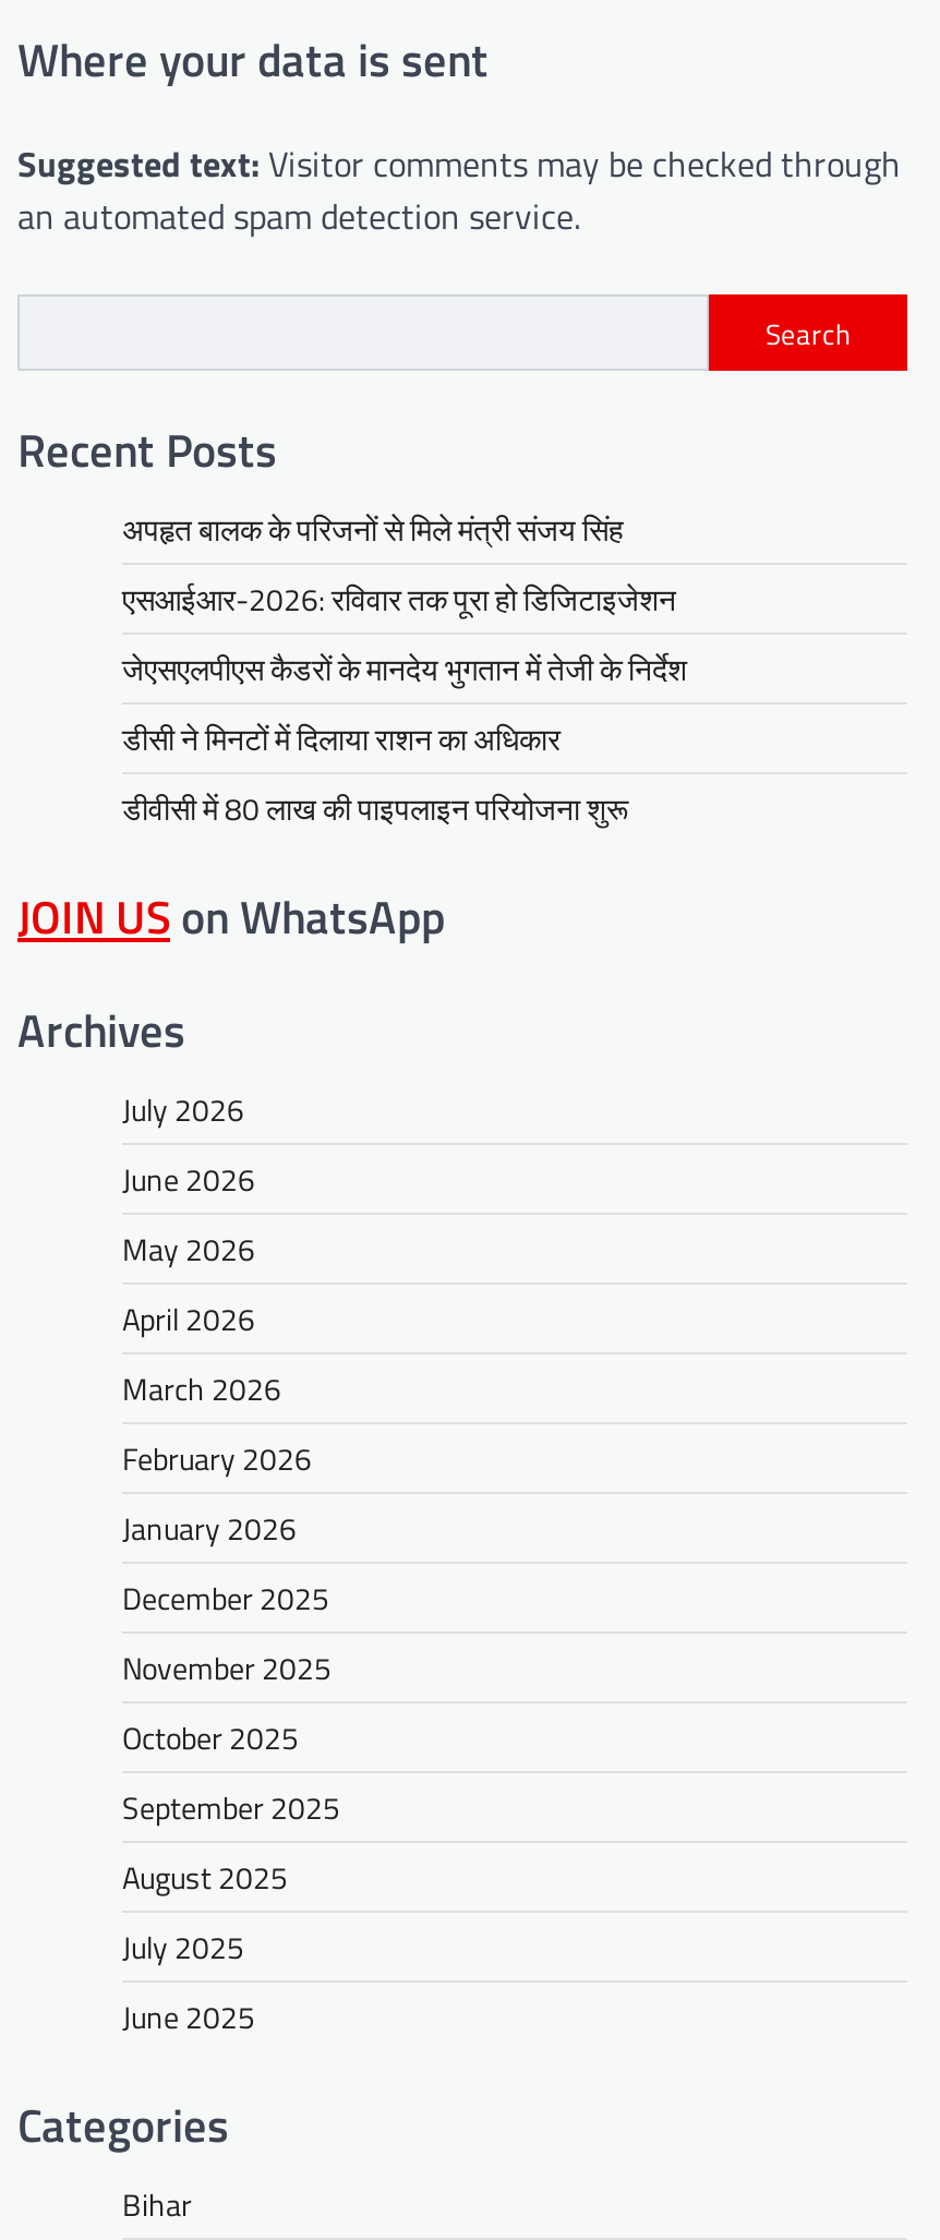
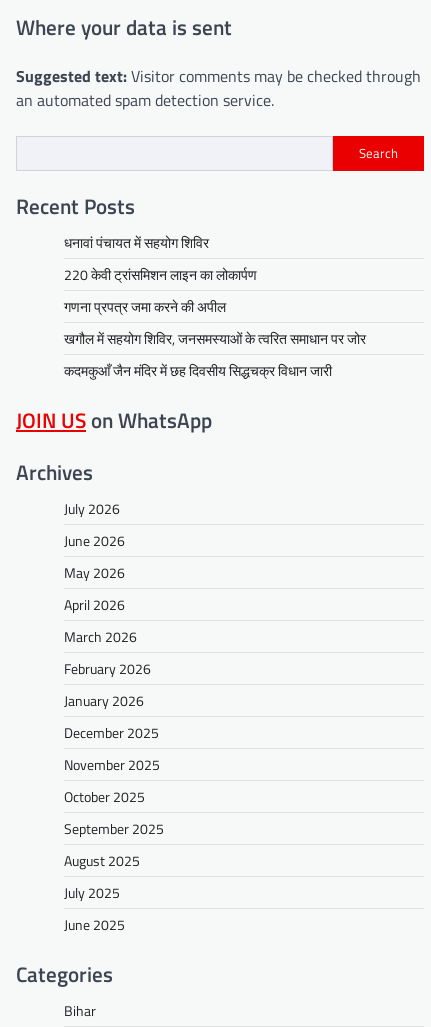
[122,507,624,552] अपहृत बालक के परिजनों से मिले मंत्री संजय सिंह -> [64,232,209,253] धनावां पंचायत में सहयोग शिविर
[122,576,676,622] एसआईआर-2026: रविवार तक पूरा हो डिजिटाइजेशन -> [64,264,257,285] 220 केवी ट्रांसमिशन लाइन का लोकार्पण
[122,646,687,692] जेएसएलपीएस कैडरों के मानदेय भुगतान में तेजी के निर्देश -> [64,296,226,317] गणना प्रपत्र जमा करने की अपील
[122,716,561,762] डीसी ने मिनटों में दिलाया राशन का अधिकार -> [64,328,366,349] खगौल में सहयोग शिविर, जनसमस्याओं के त्वरित समाधान पर जोर
[122,786,628,832] डीवीसी में 80 लाख की पाइपलाइन परियोजना शुरू -> [64,360,332,381] कदमकुआँ जैन मंदिर में छह दिवसीय सिद्धचक्र विधान जारी

